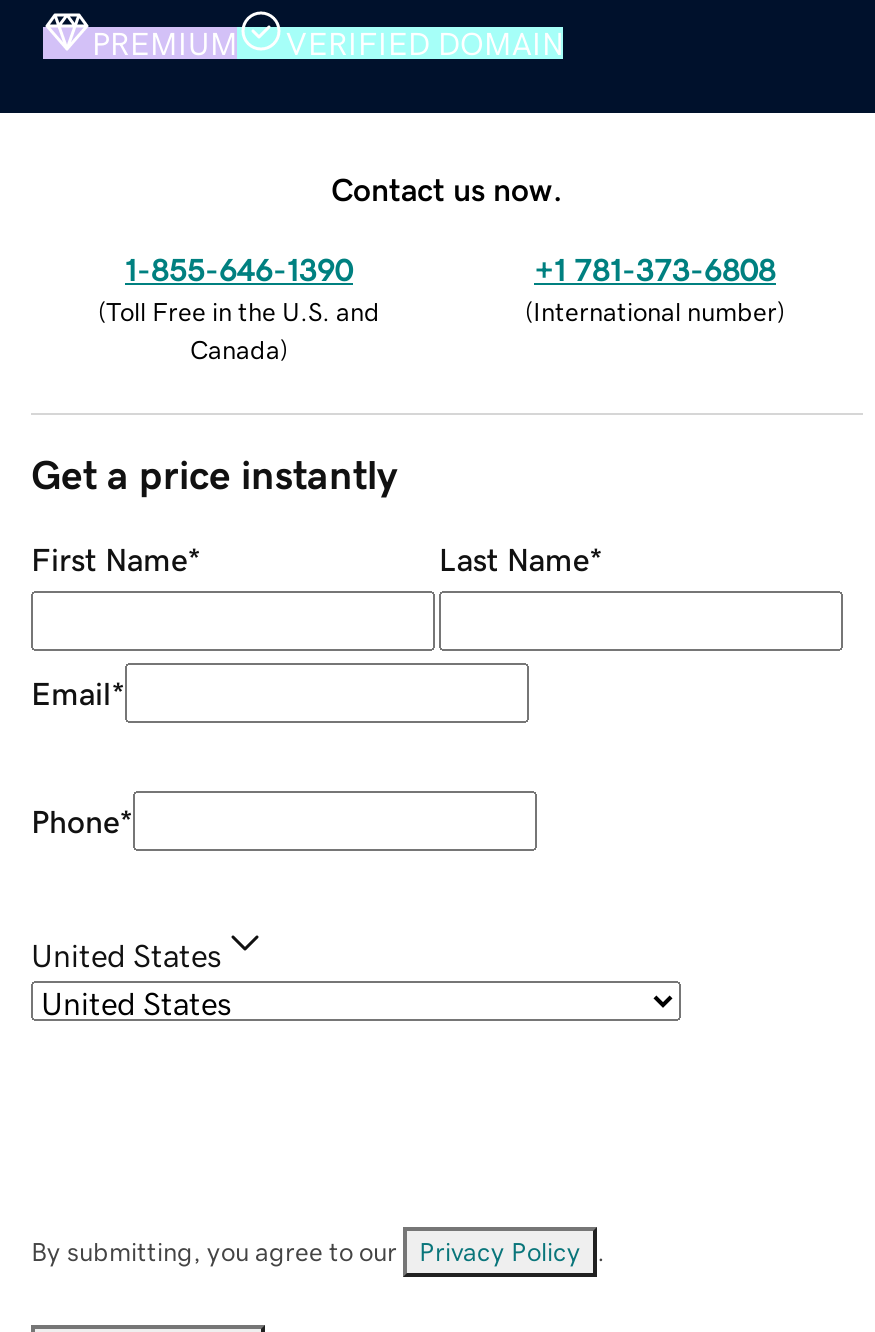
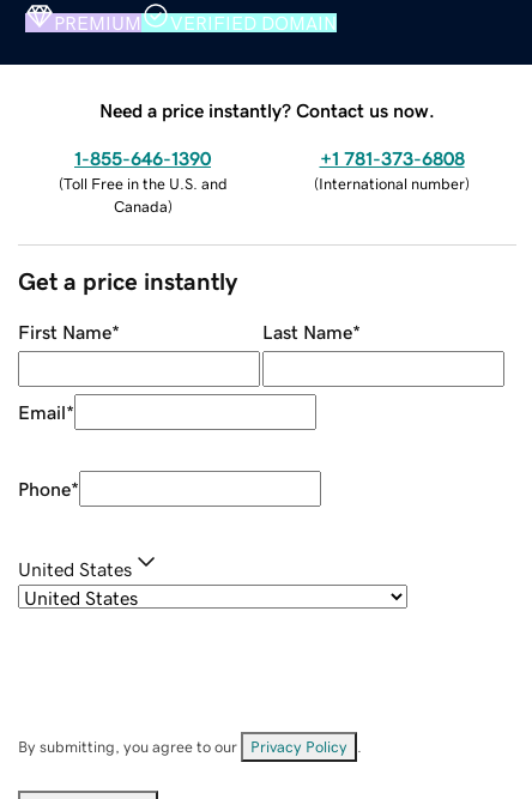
[331,172,563,204] Contact us now. -> [99,100,435,119] Need a price instantly? Contact us now.

